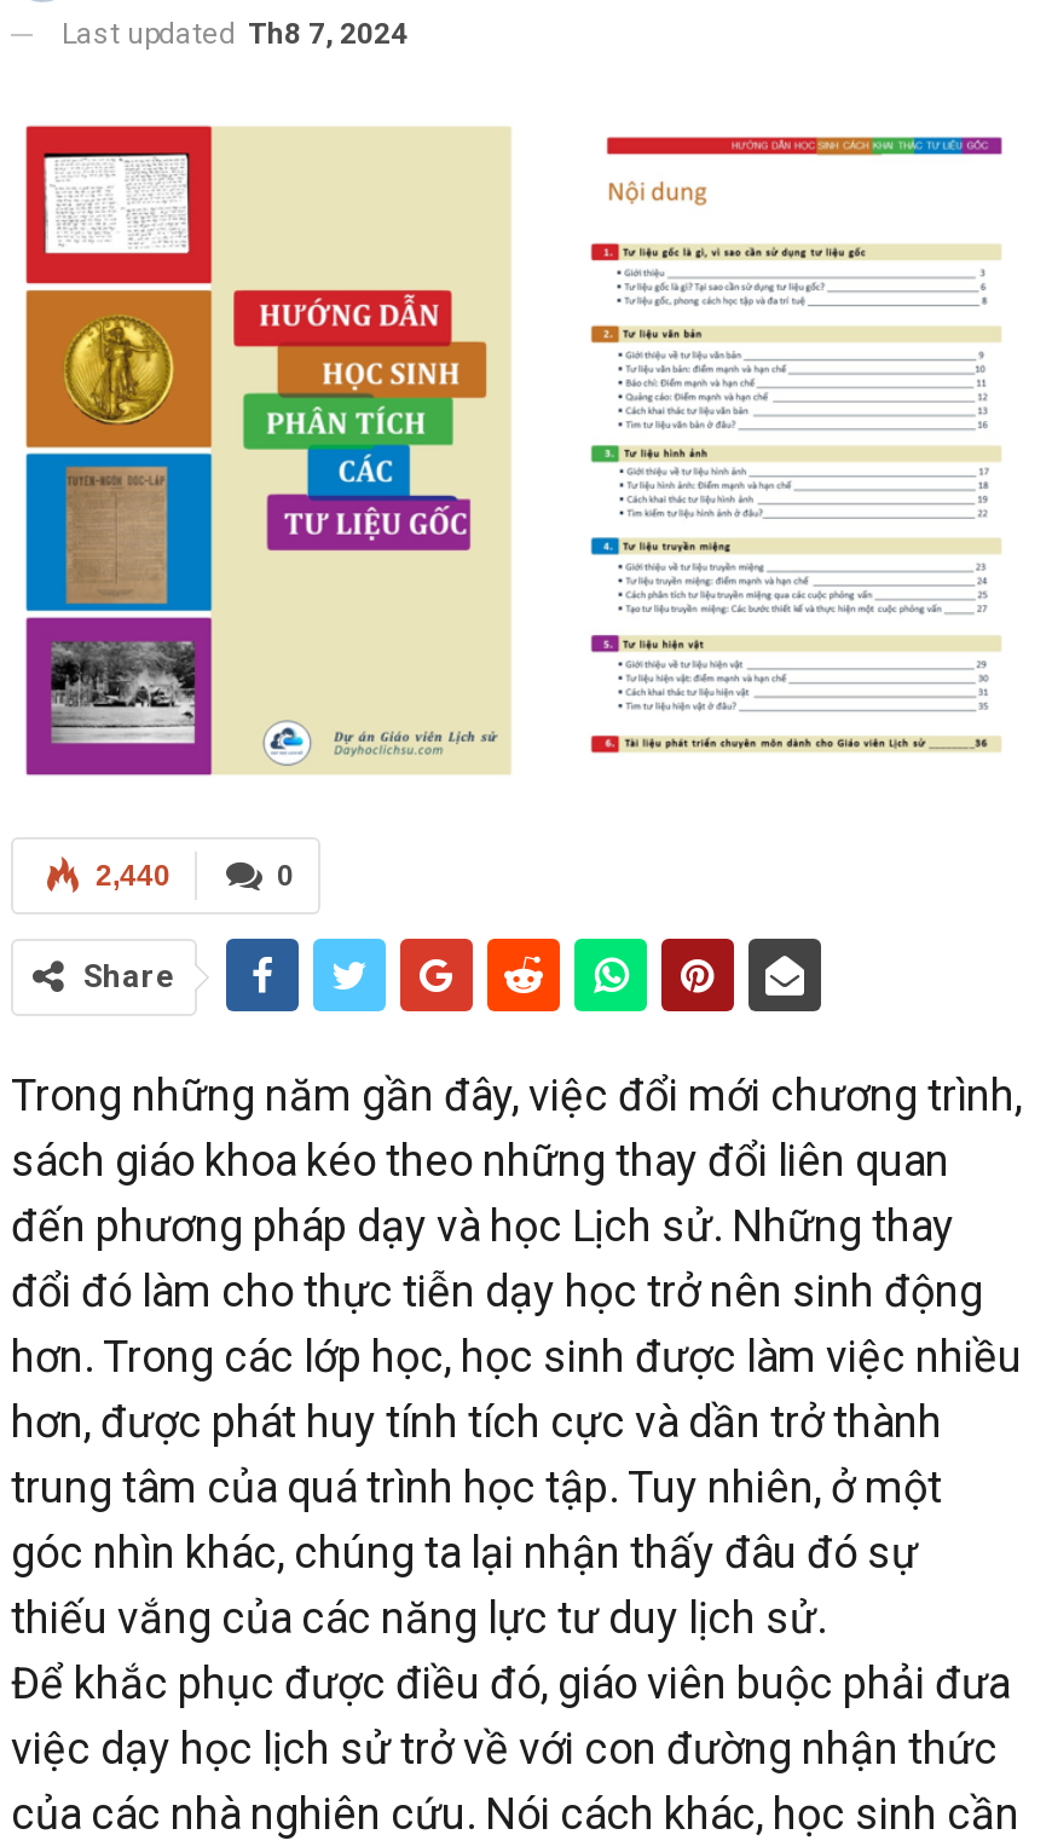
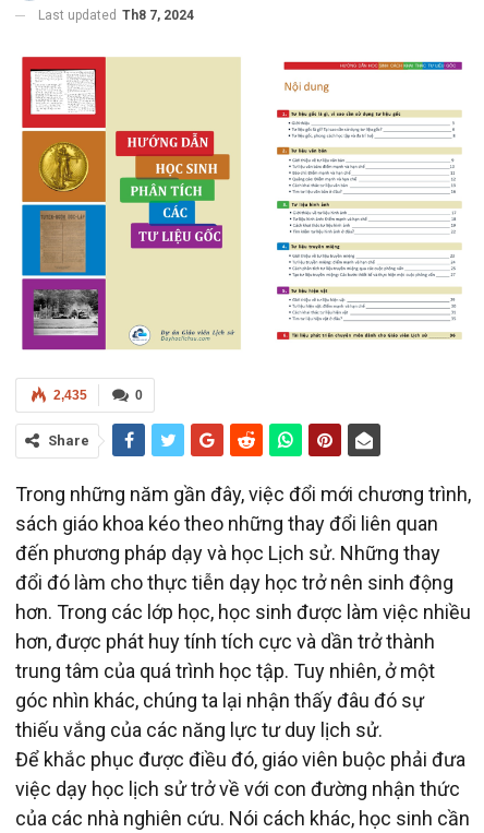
[96,859,170,893] 2,440 -> [53,387,87,403] 2,435

